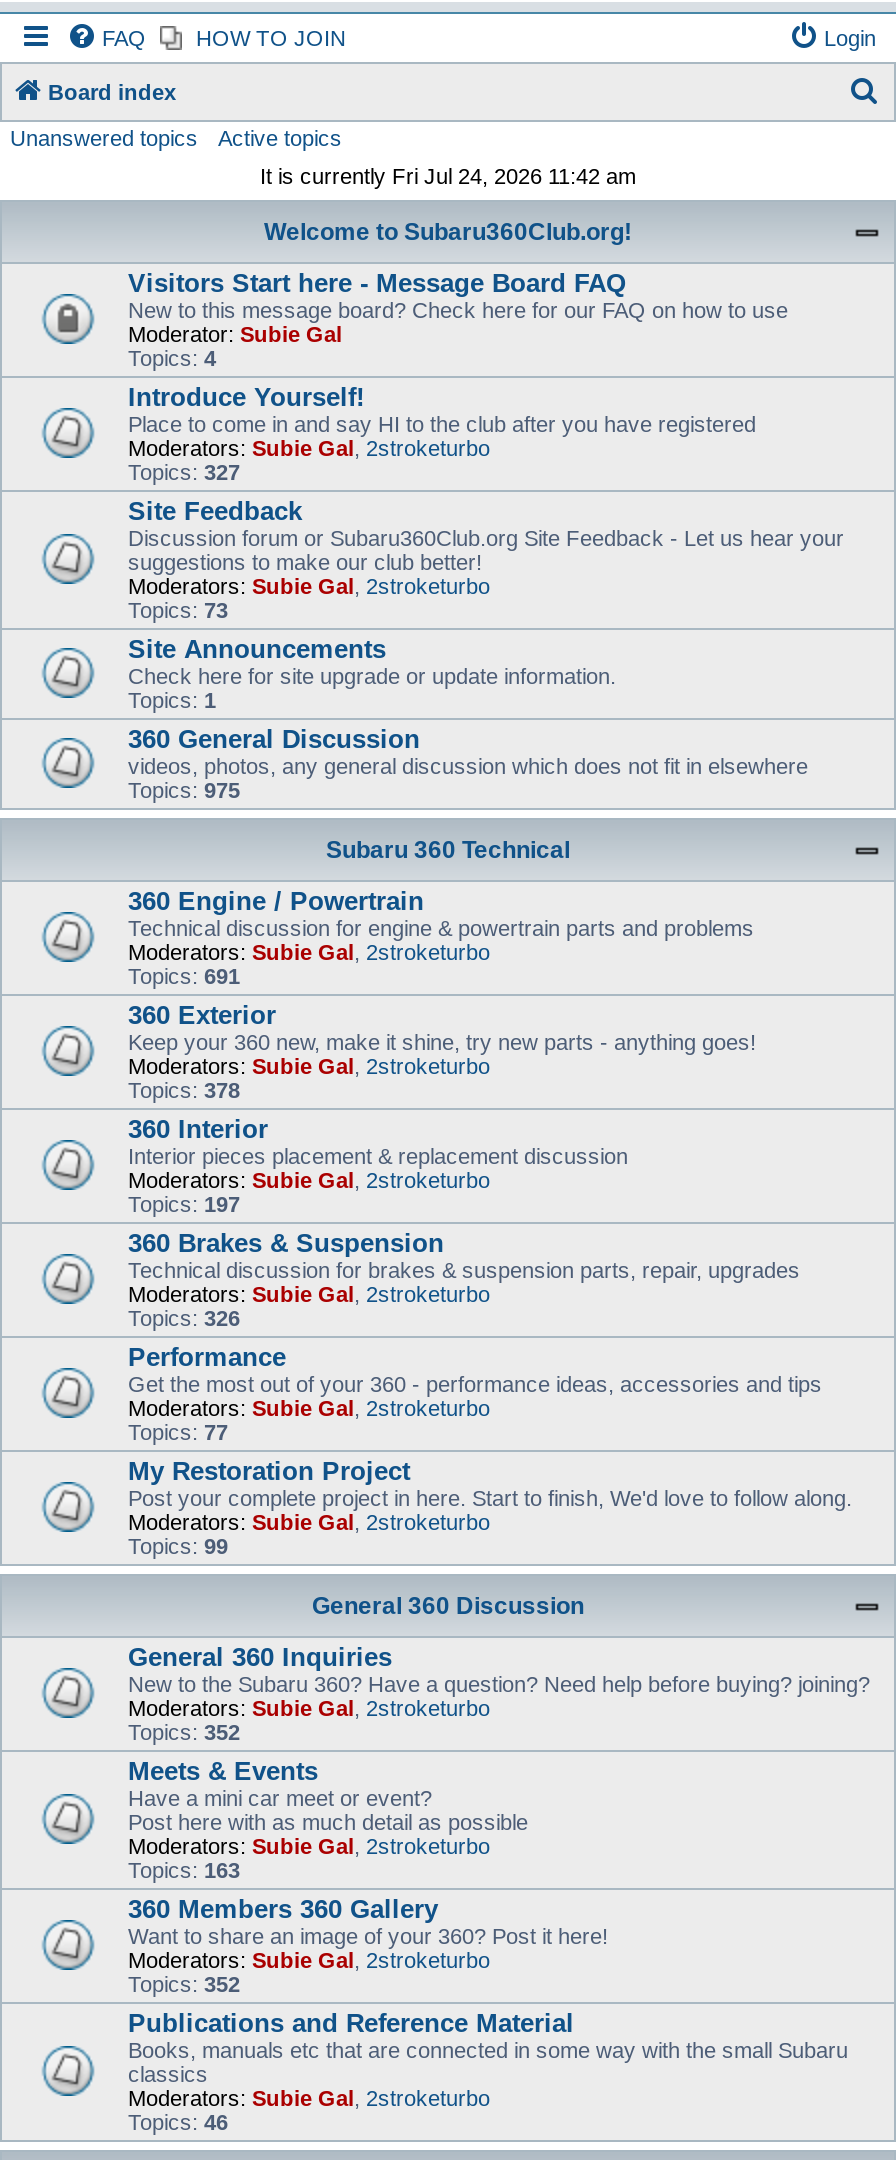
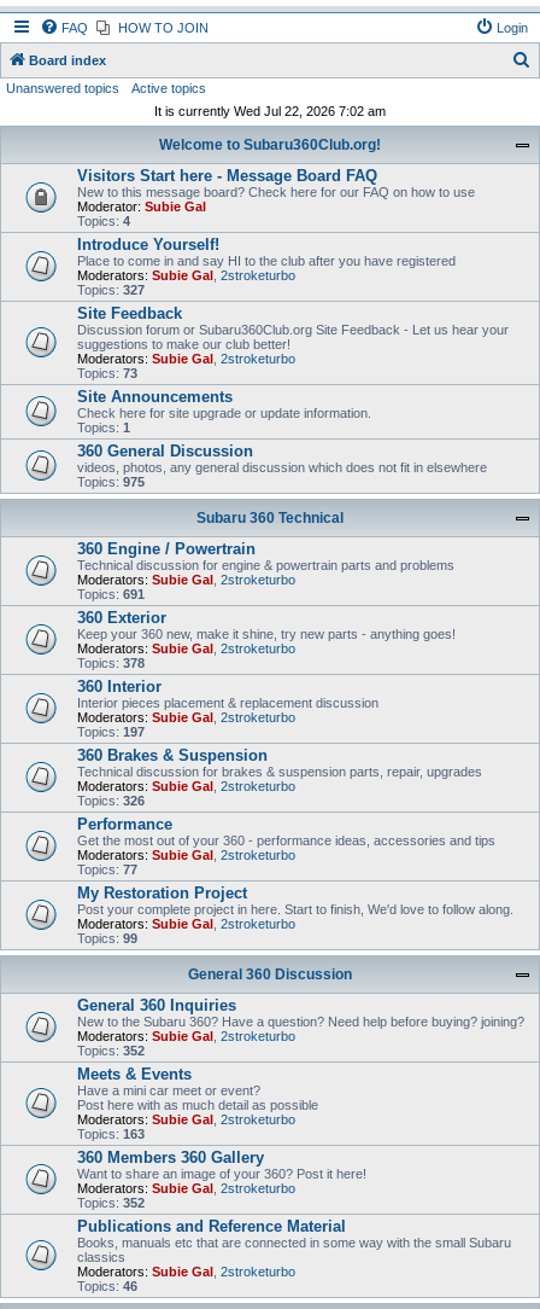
[260,164,636,188] It is currently Fri Jul 24, 2026 11:42 am -> [154,104,386,118] It is currently Wed Jul 22, 2026 7:02 am

